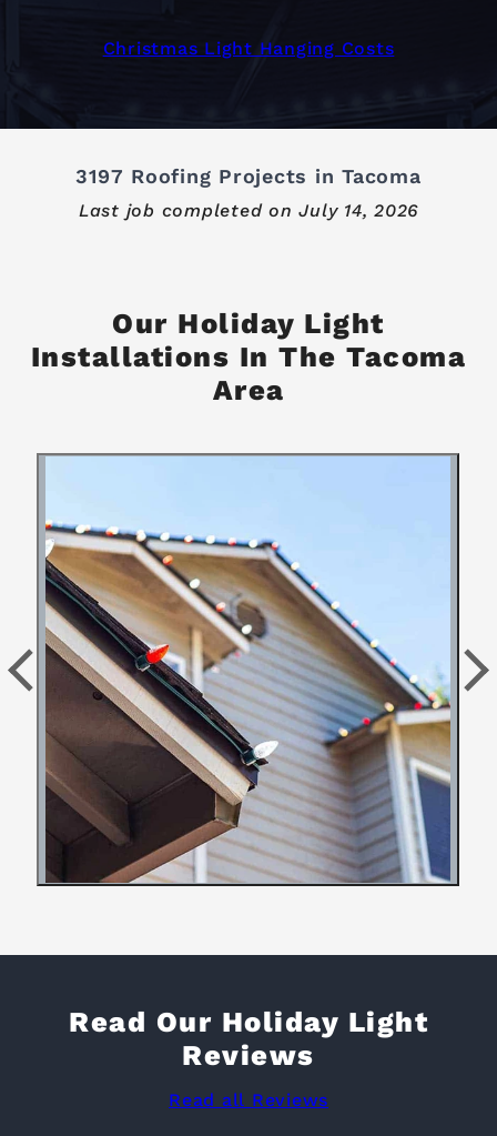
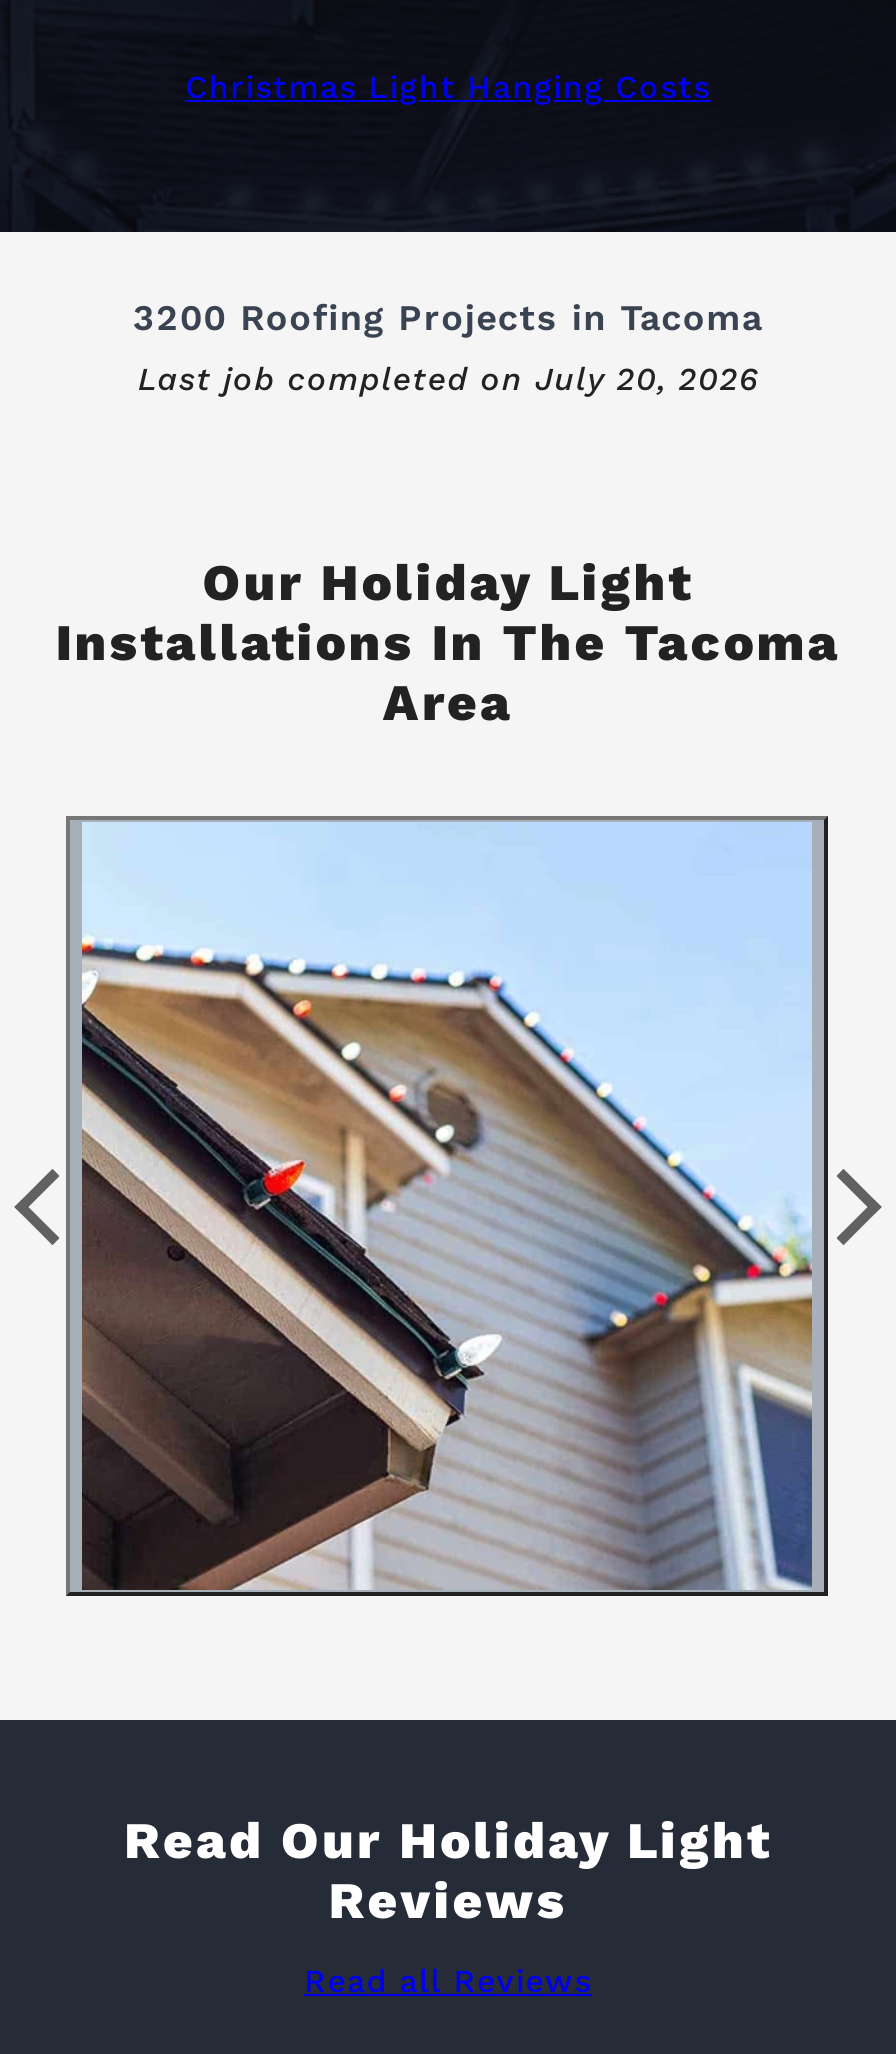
[76,165,421,188] 3197 Roofing Projects in Tacoma -> [133,296,763,338] 3200 Roofing Projects in Tacoma
[79,200,418,221] Last job completed on July 14, 2026 -> [138,360,758,398] Last job completed on July 20, 2026

